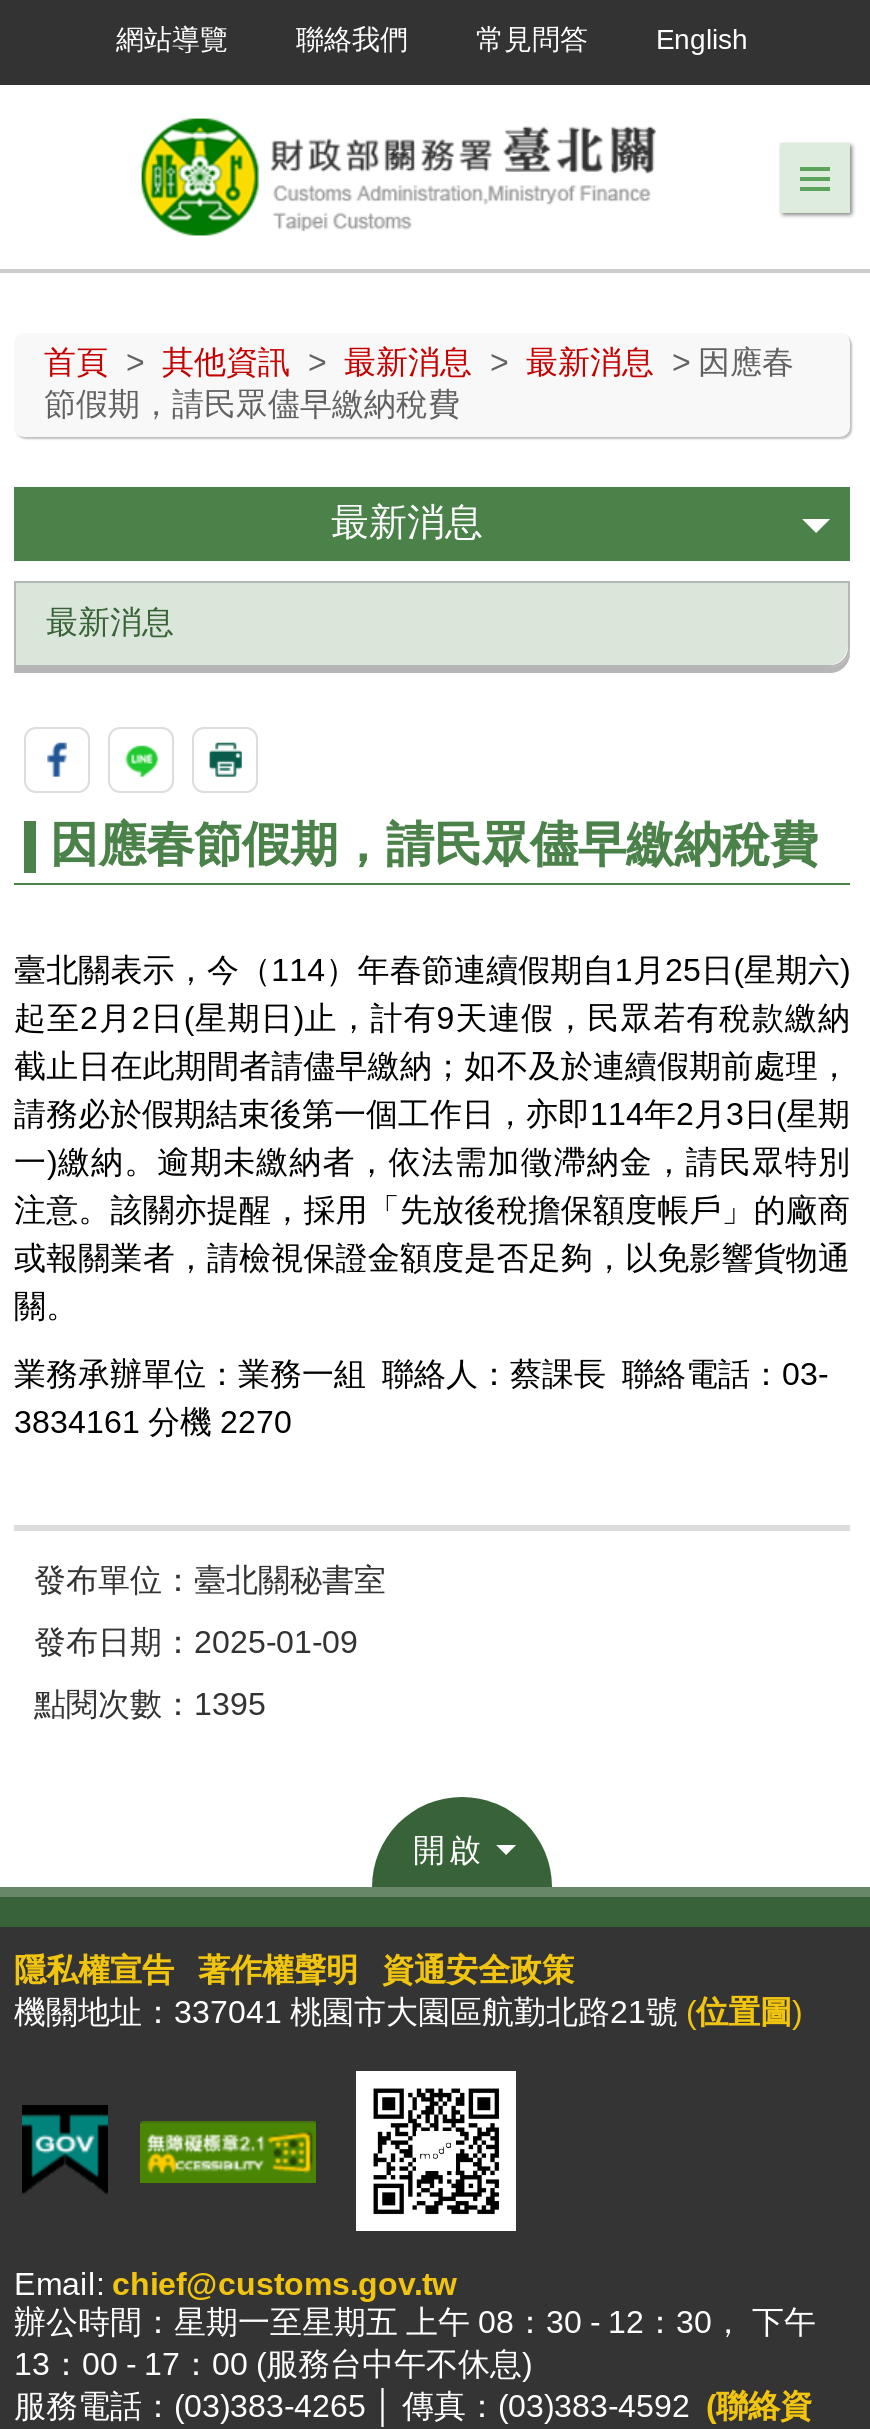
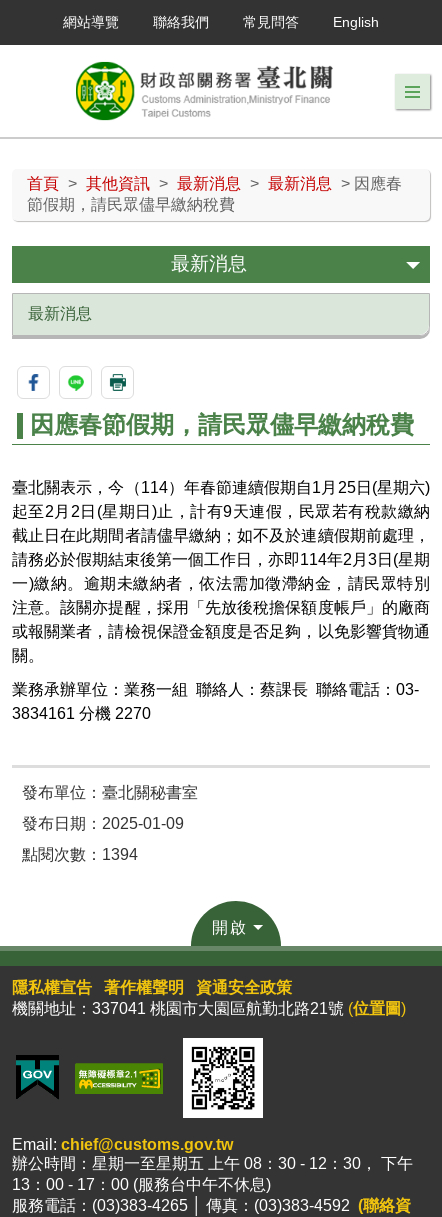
[34,1687,266,1721] 點閱次數：1395 -> [22,846,138,863] 點閱次數：1394

